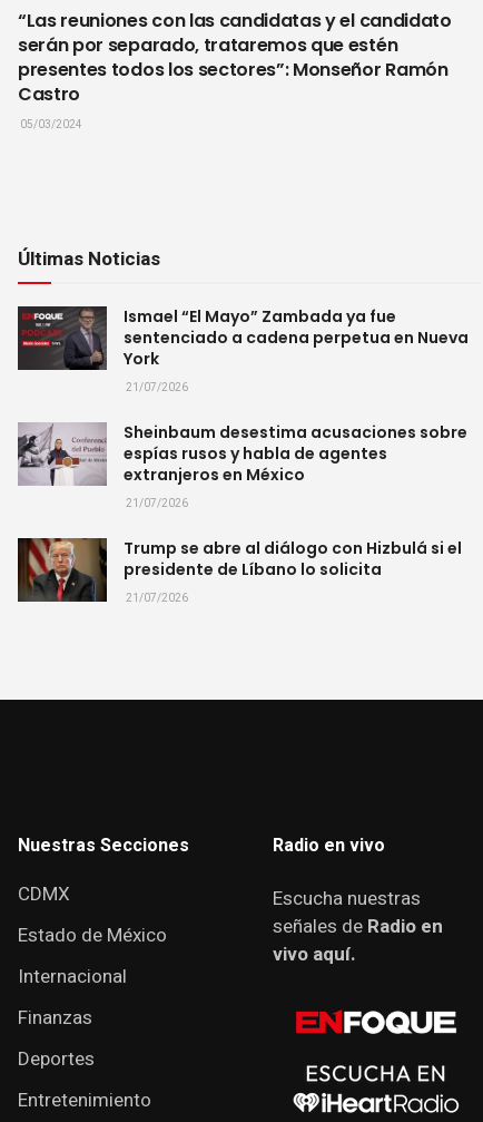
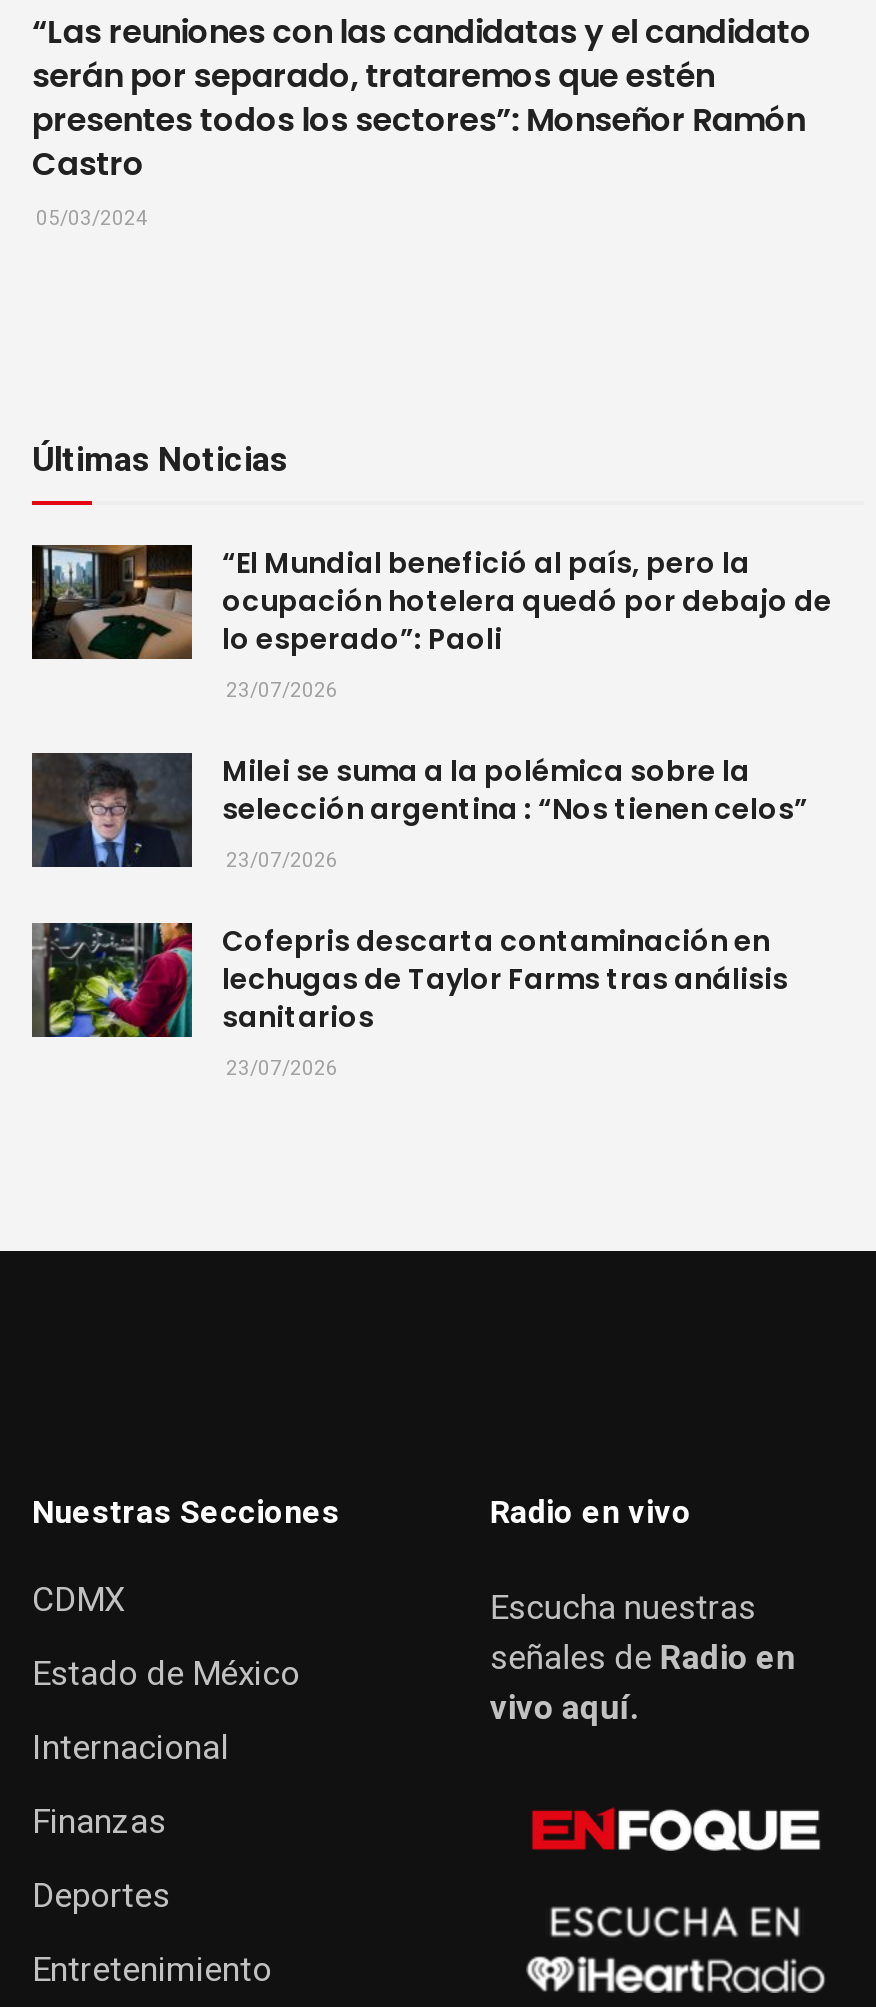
[18,305,469,396] [image] | Ismael “El Mayo” Zambada ya fue | sentenciado a cadena perpetua en Nueva | York | 21/07/2026 -> [32,543,832,705] [image] | “El Mundial benefició al país, pero la | ocupación hotelera quedó por debajo de | lo esperado”: Paoli | 23/07/2026
[18,421,467,512] [image] | Sheinbaum desestima acusaciones sobre | espías rusos y habla de agentes | extranjeros en México | 21/07/2026 -> [32,751,808,875] [image] | Milei se suma a la polémica sobre la | selección argentina : “Nos tienen celos” | 23/07/2026
[17,517,462,606] [image] | Trump se abre al diálogo con Hizbulá si el | presidente de Líbano lo solicita | 21/07/2026 -> [30,921,788,1083] [image] | Cofepris descarta contaminación en | lechugas de Taylor Farms tras análisis | sanitarios | 23/07/2026

